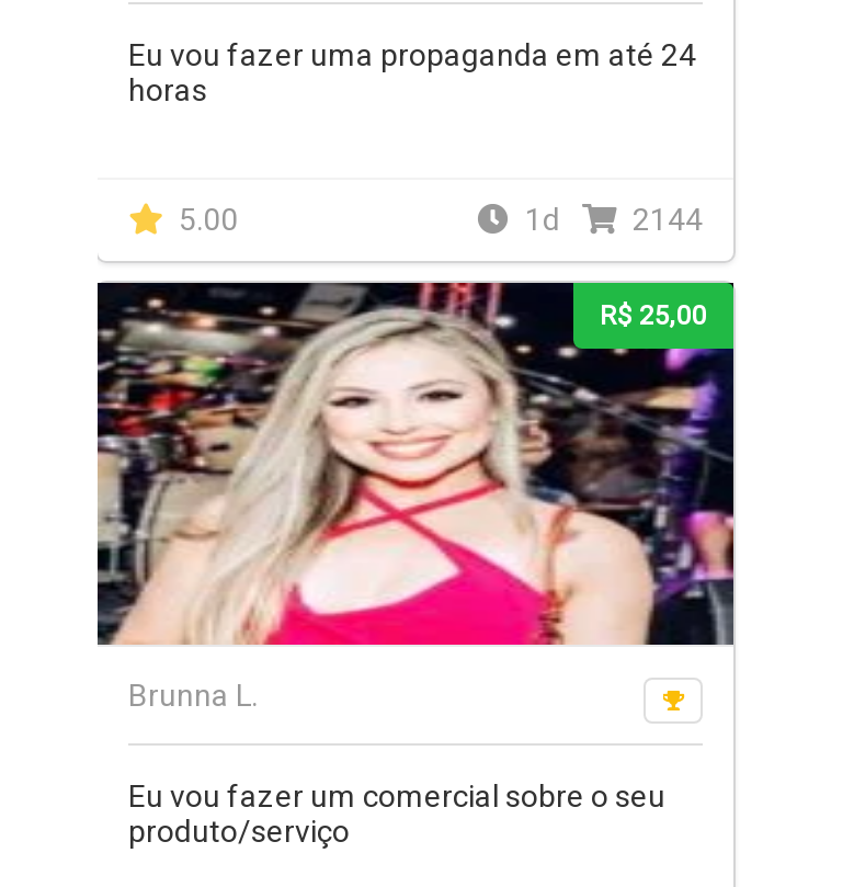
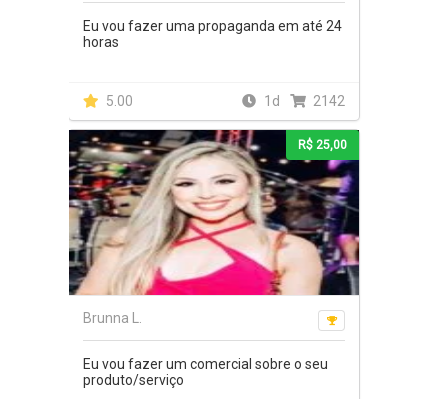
[519,203,703,238] 1d 2144 -> [261,93,345,109] 1d 2142

